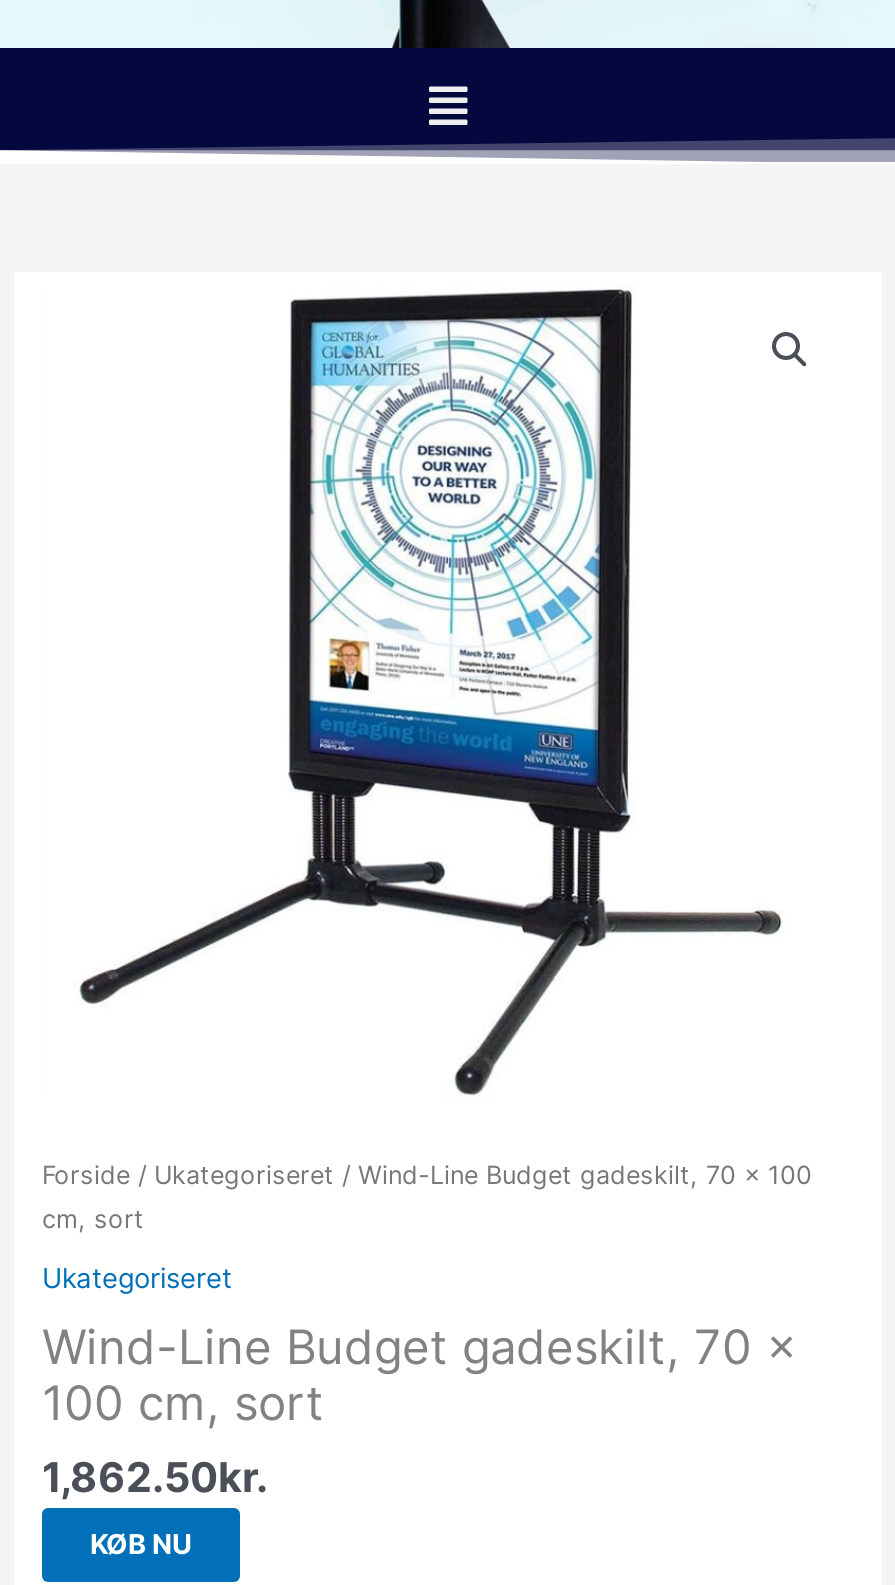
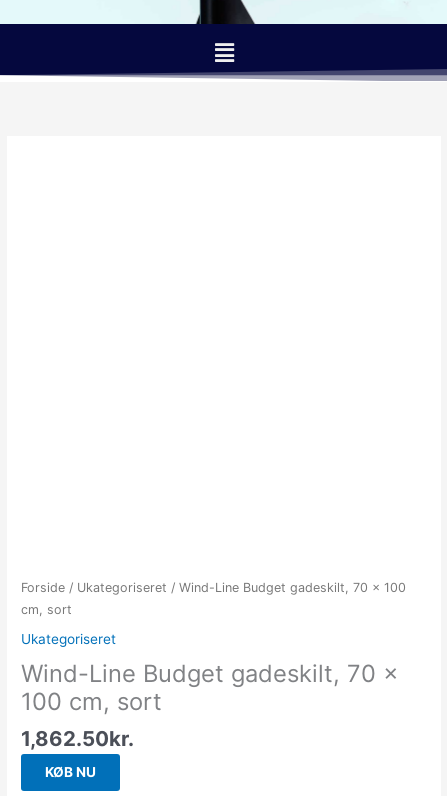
[78,288,808,1096] [image] -> none

